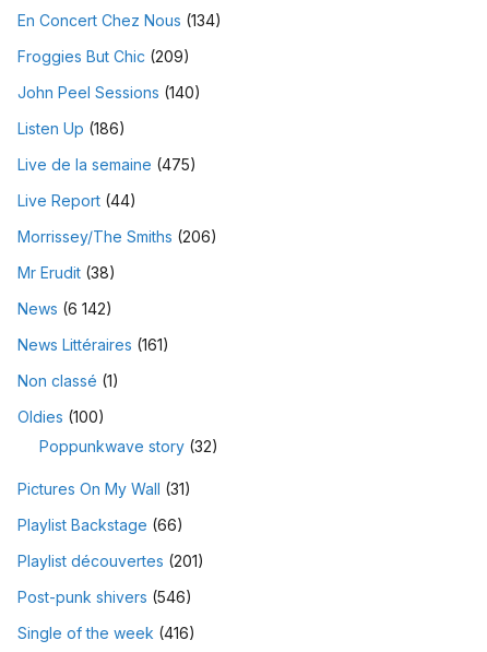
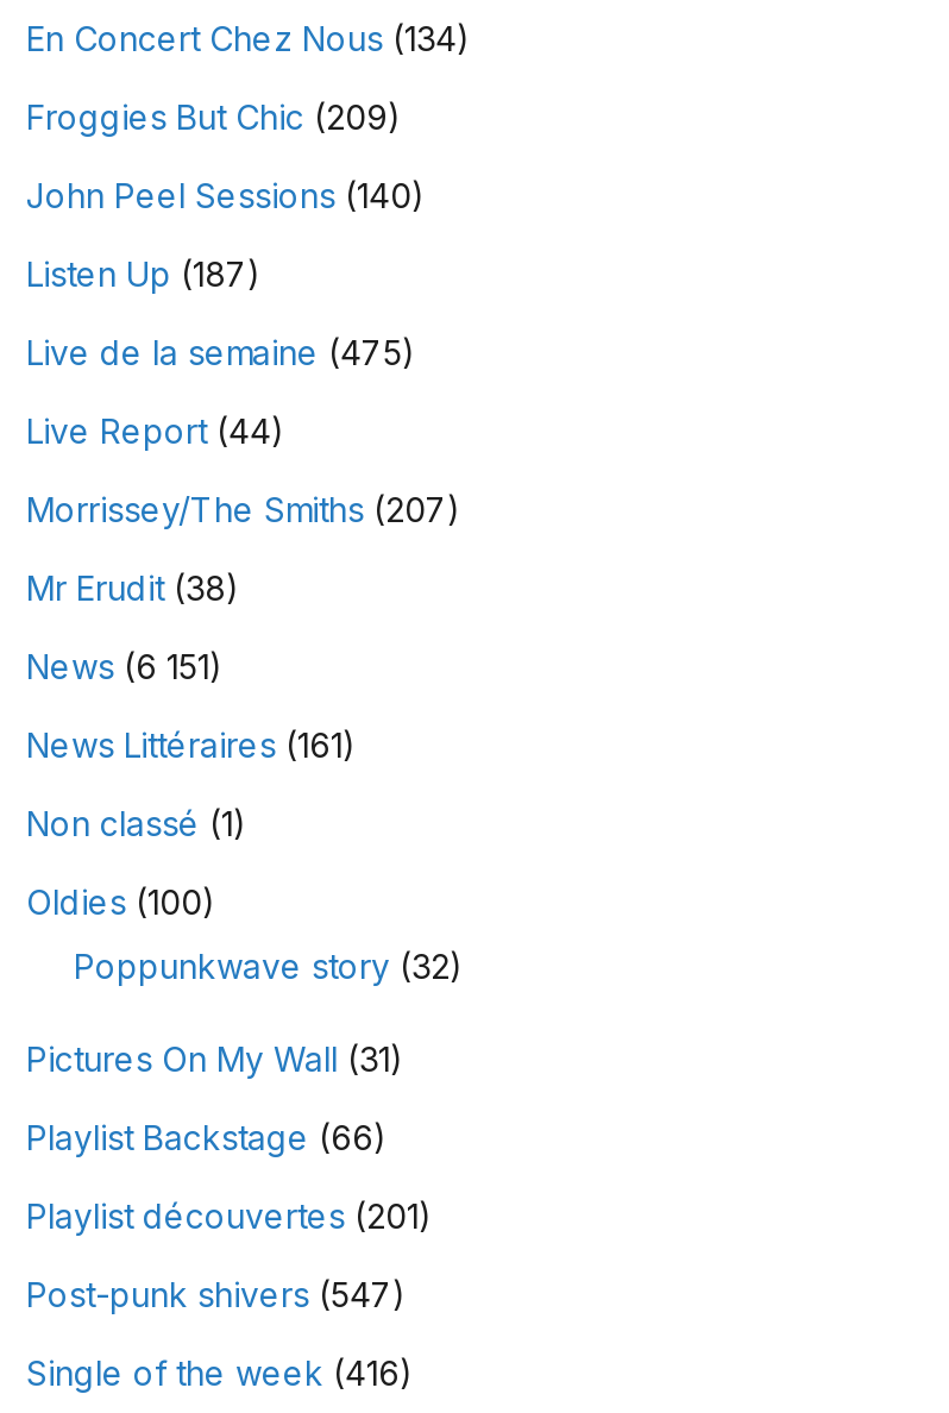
[17,119,126,138] Listen Up (186) -> [26,253,262,293] Listen Up (187)
[17,227,217,246] Morrissey/The Smiths (206) -> [26,488,461,529] Morrissey/The Smiths (207)
[17,300,112,318] News (6 142) -> [26,645,224,686] News (6 151)
[17,588,192,606] Post-punk shivers (546) -> [26,1273,407,1314] Post-punk shivers (547)

